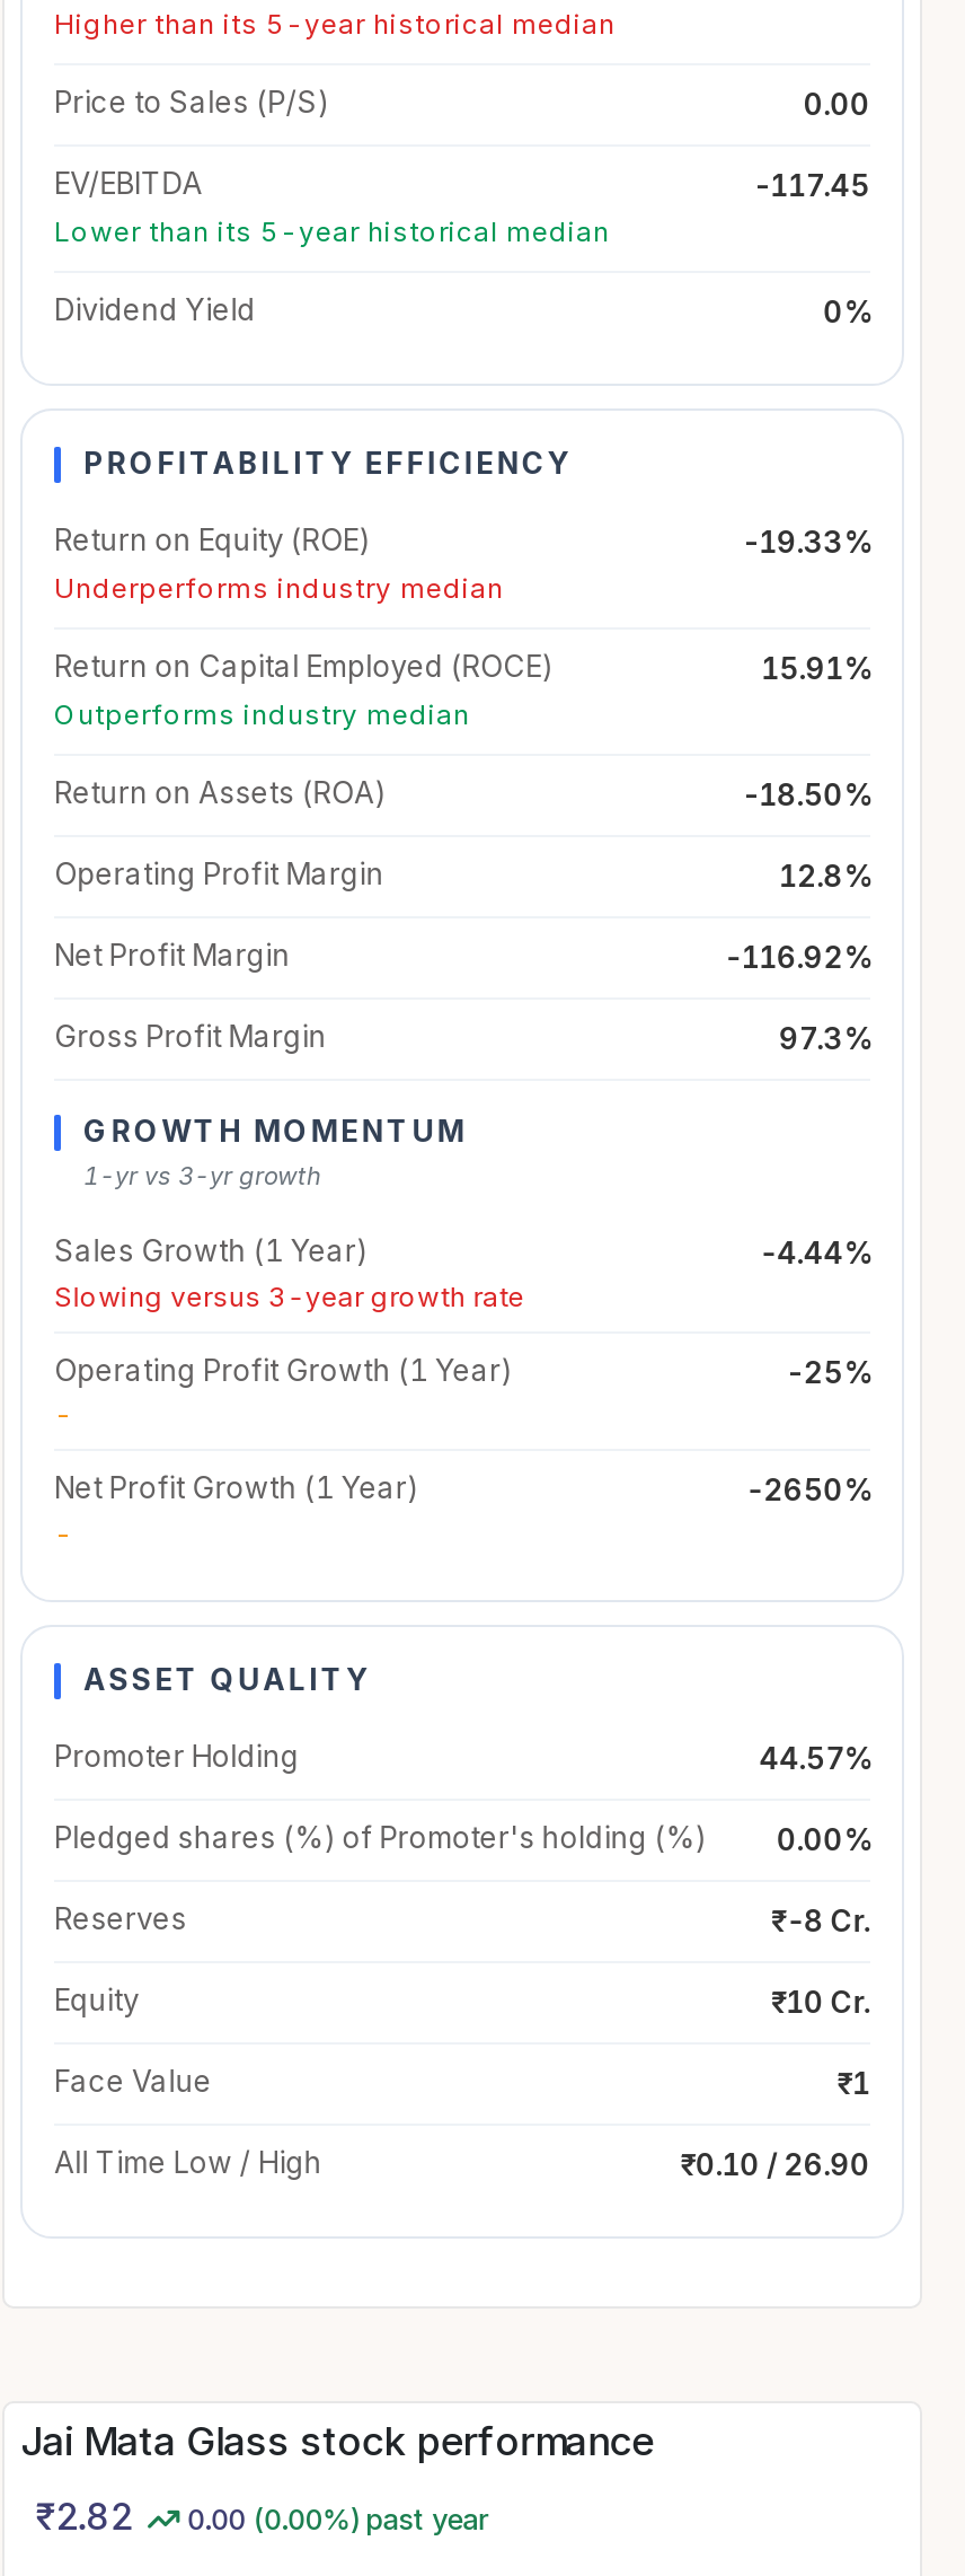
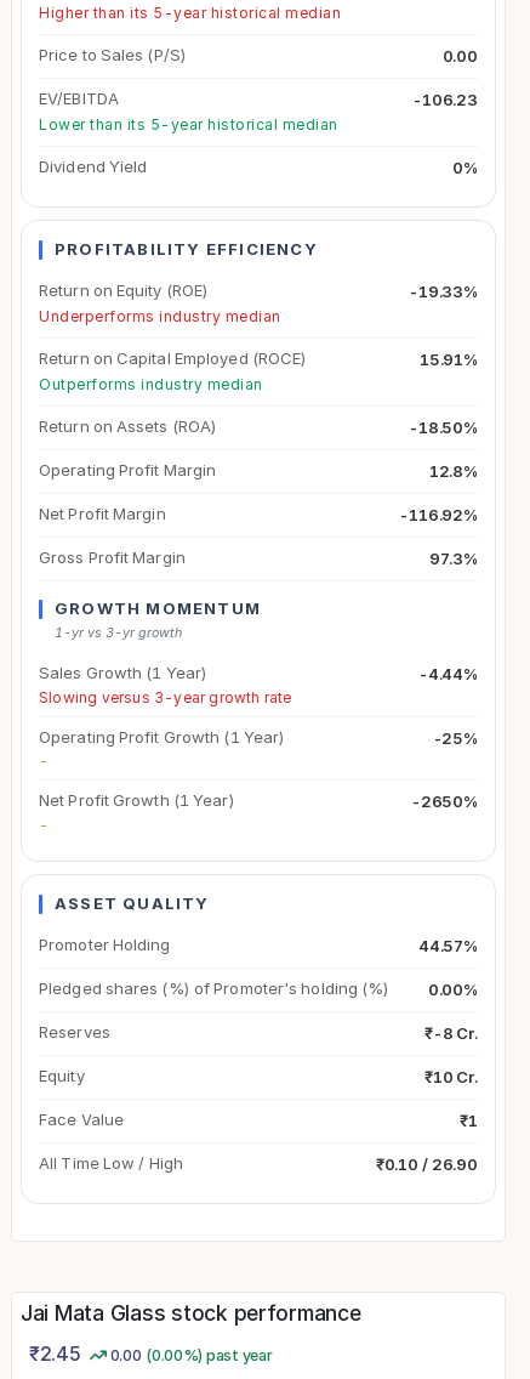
[753,167,870,203] -117.45 -> [412,90,478,109] -106.23
[36,2494,488,2539] ₹2.82 0.00 (0.00%) past year -> [29,1341,272,1366] ₹2.45 0.00 (0.00%) past year

